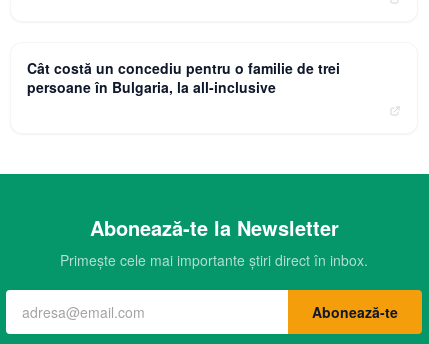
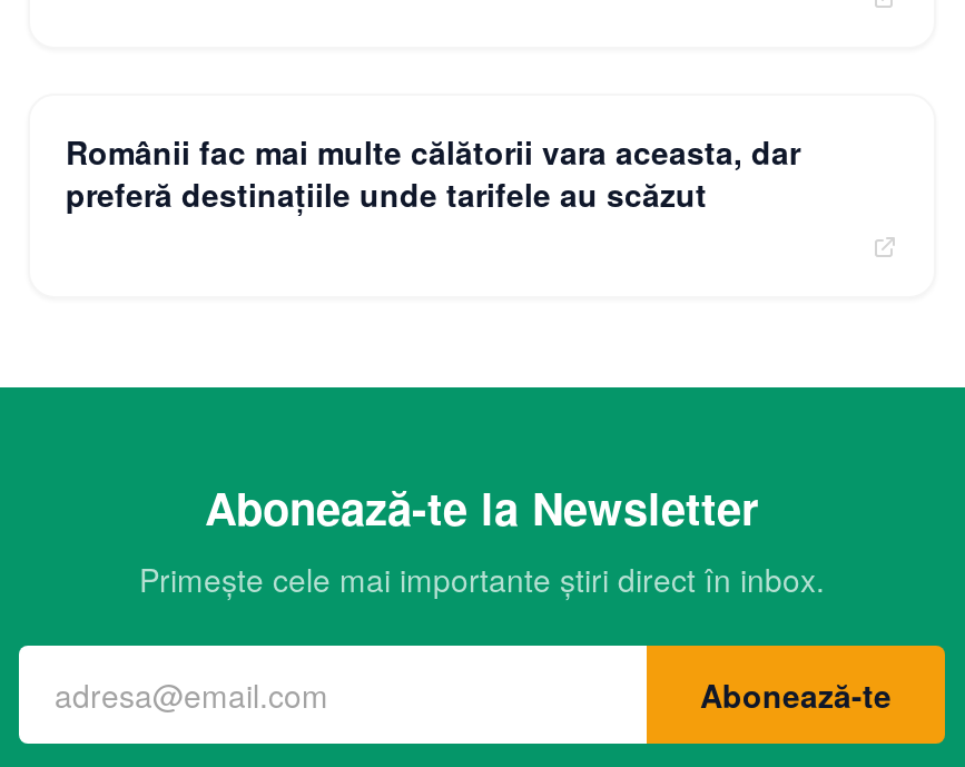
[27,58,340,97] Cât costă un concediu pentru o familie de trei | persoane în Bulgaria, la all-inclusive -> [66,130,800,217] Românii fac mai multe călătorii vara aceasta, dar | preferă destinațiile unde tarifele au scăzut

